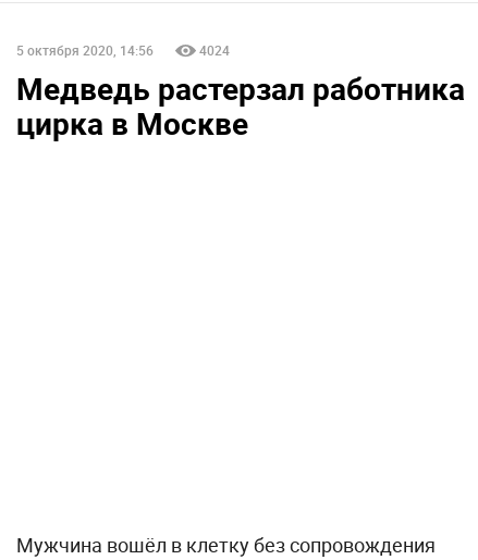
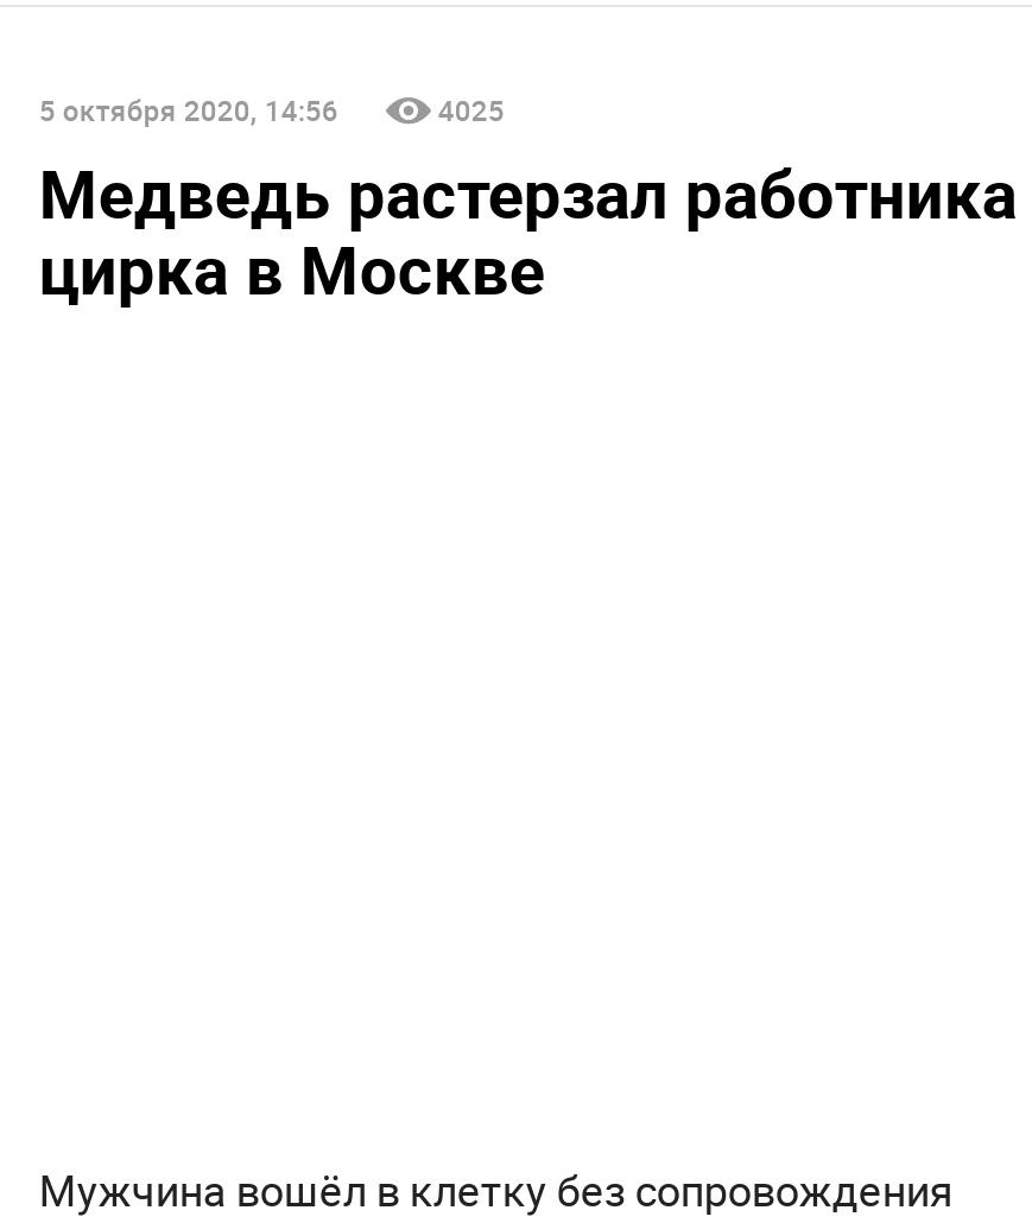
[199,41,230,59] 4024 -> [438,90,504,128] 4025

